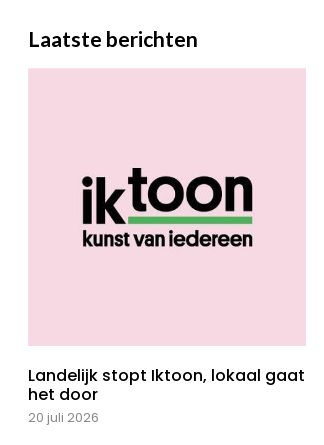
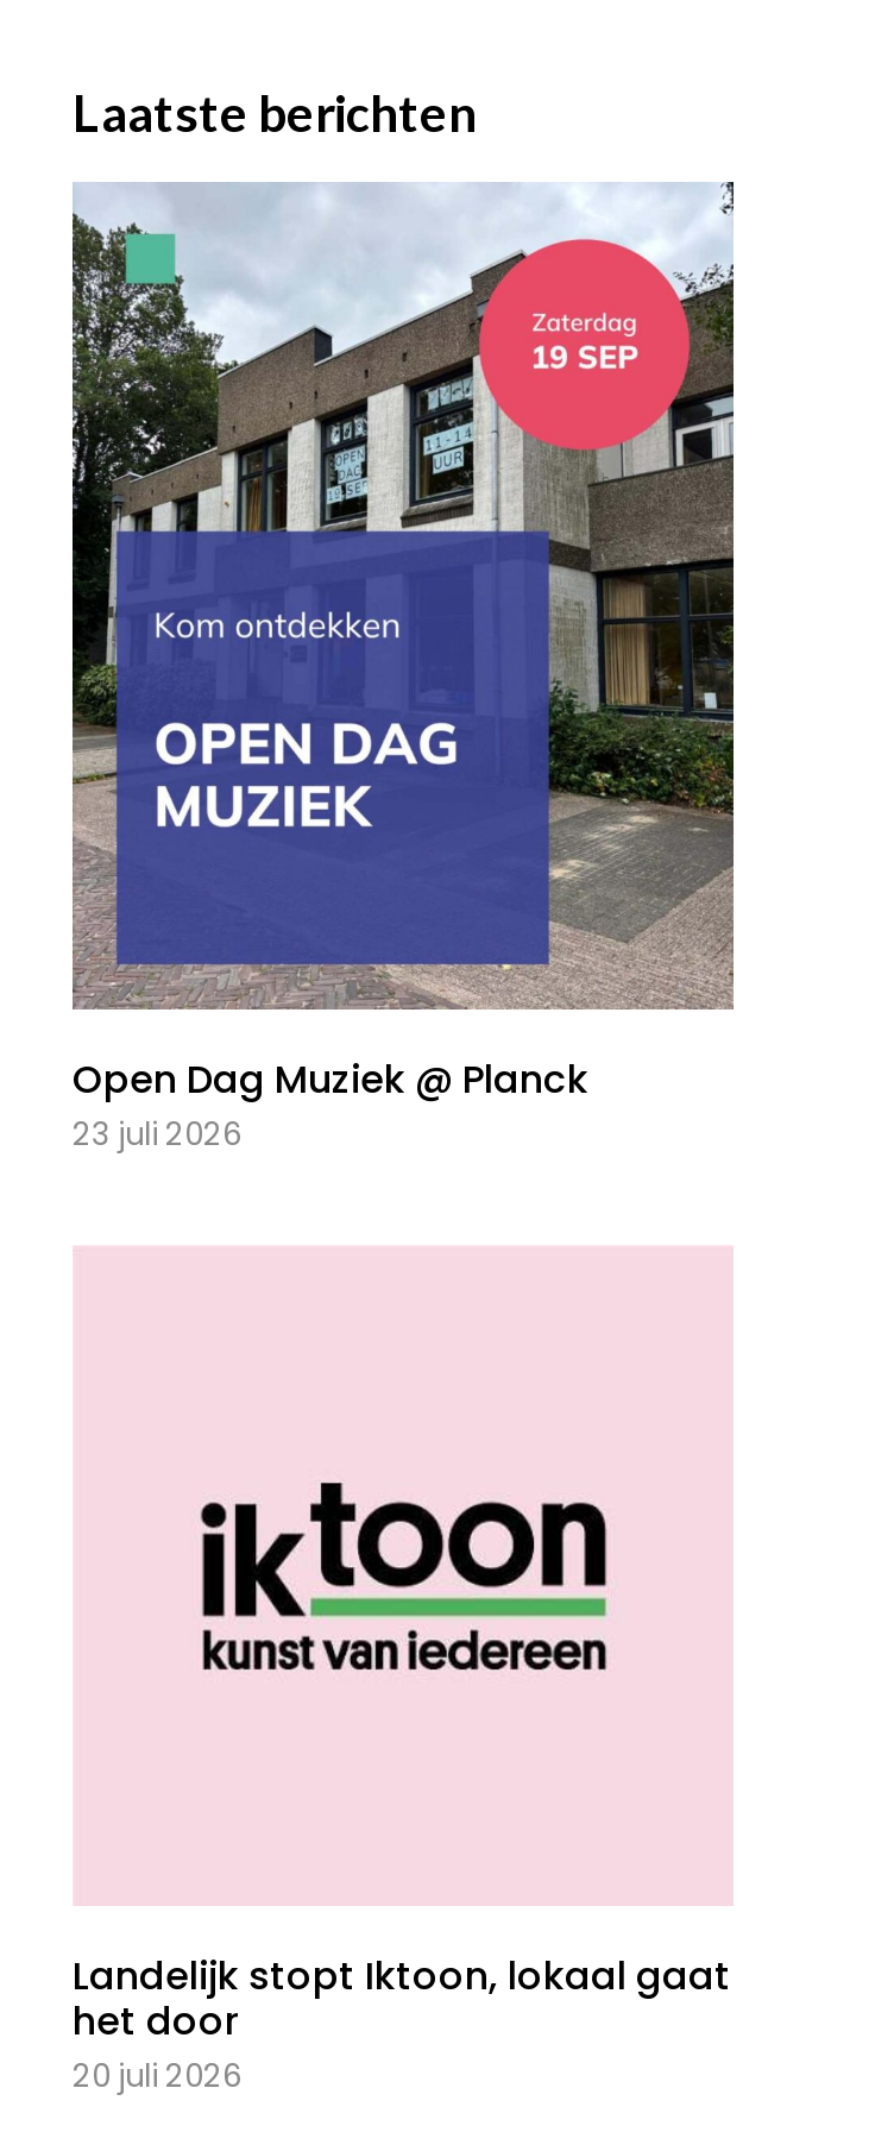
none -> [70,180,736,1157] [image] | Open Dag Muziek @ Planck | 23 juli 2026

